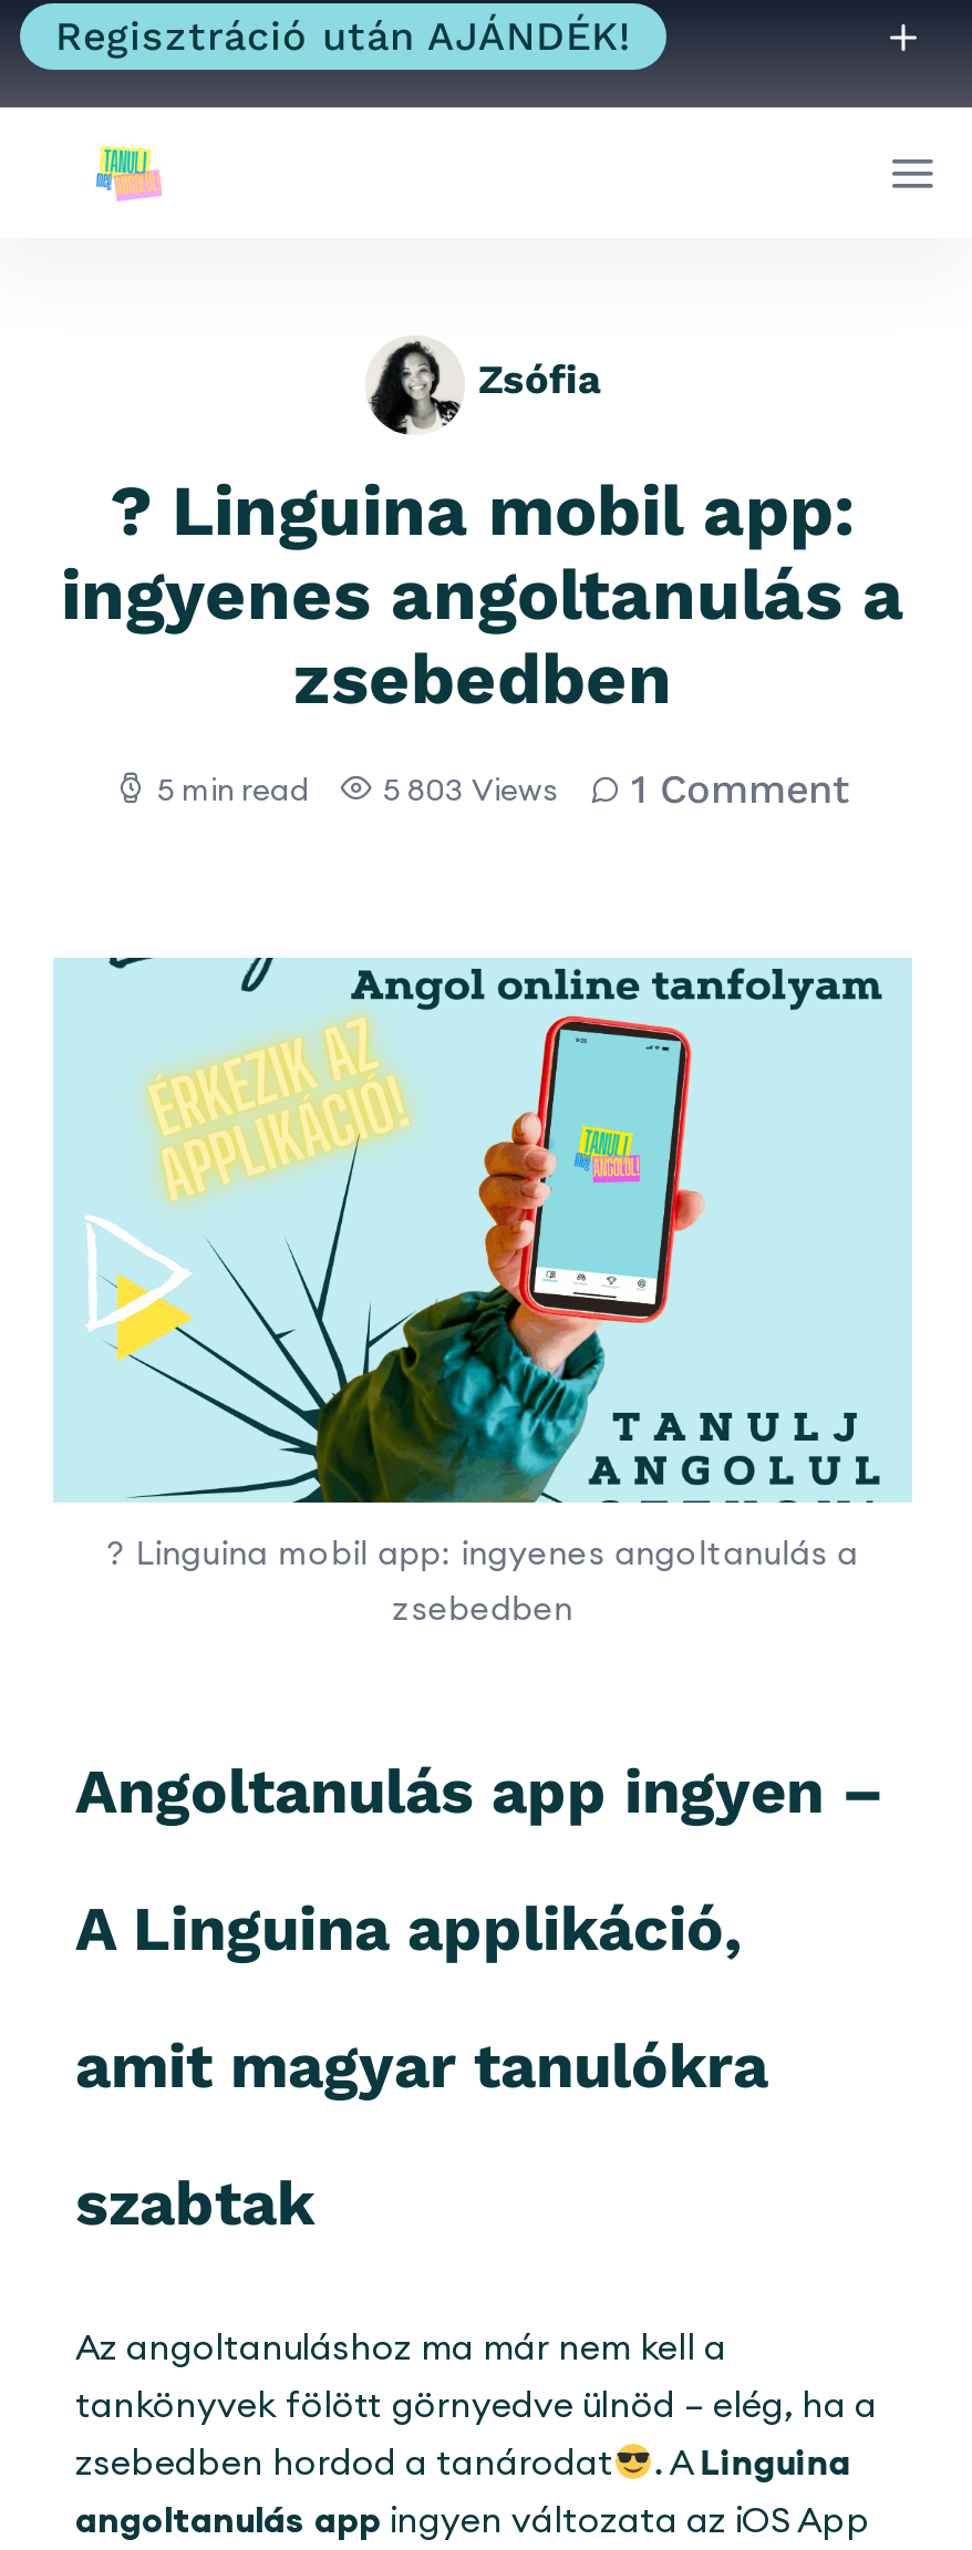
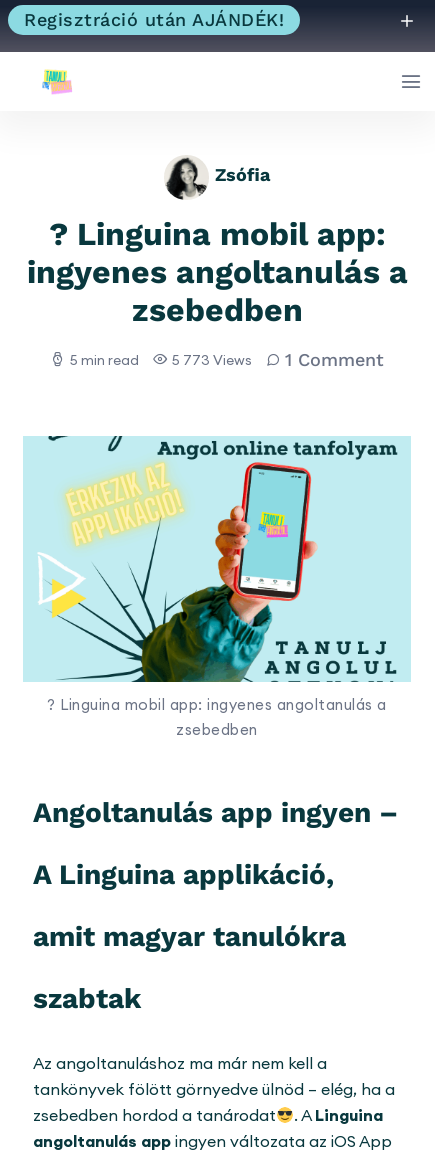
[157,765,850,811] 5 min read 5 803 Views 1 Comment -> [69,349,383,370] 5 min read 5 773 Views 1 Comment

